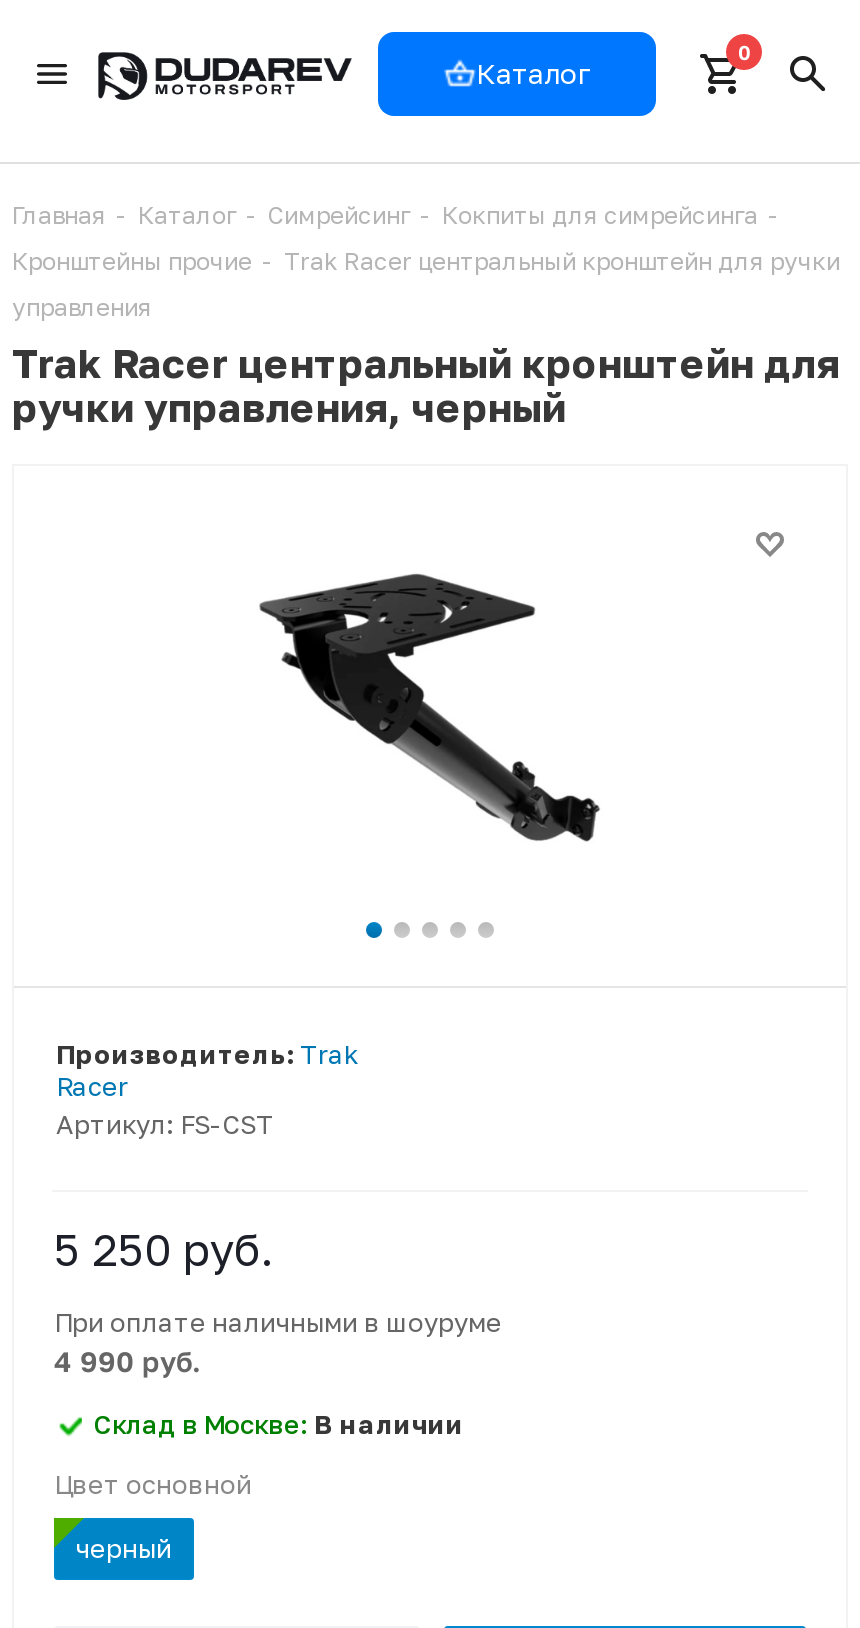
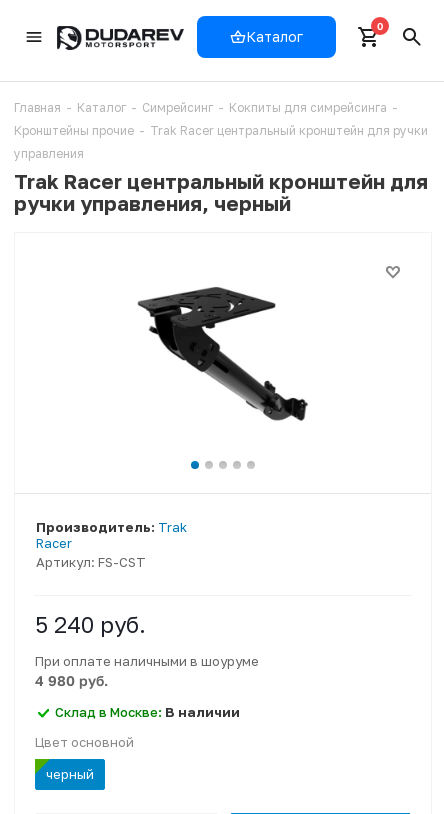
[54,1222,274,1276] 5 250 руб. -> [35,611,146,638] 5 240 руб.
[54,1344,200,1378] 4 990 руб. -> [35,672,108,689] 4 980 руб.

